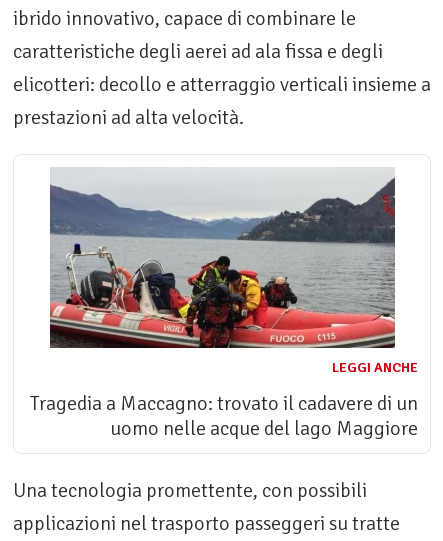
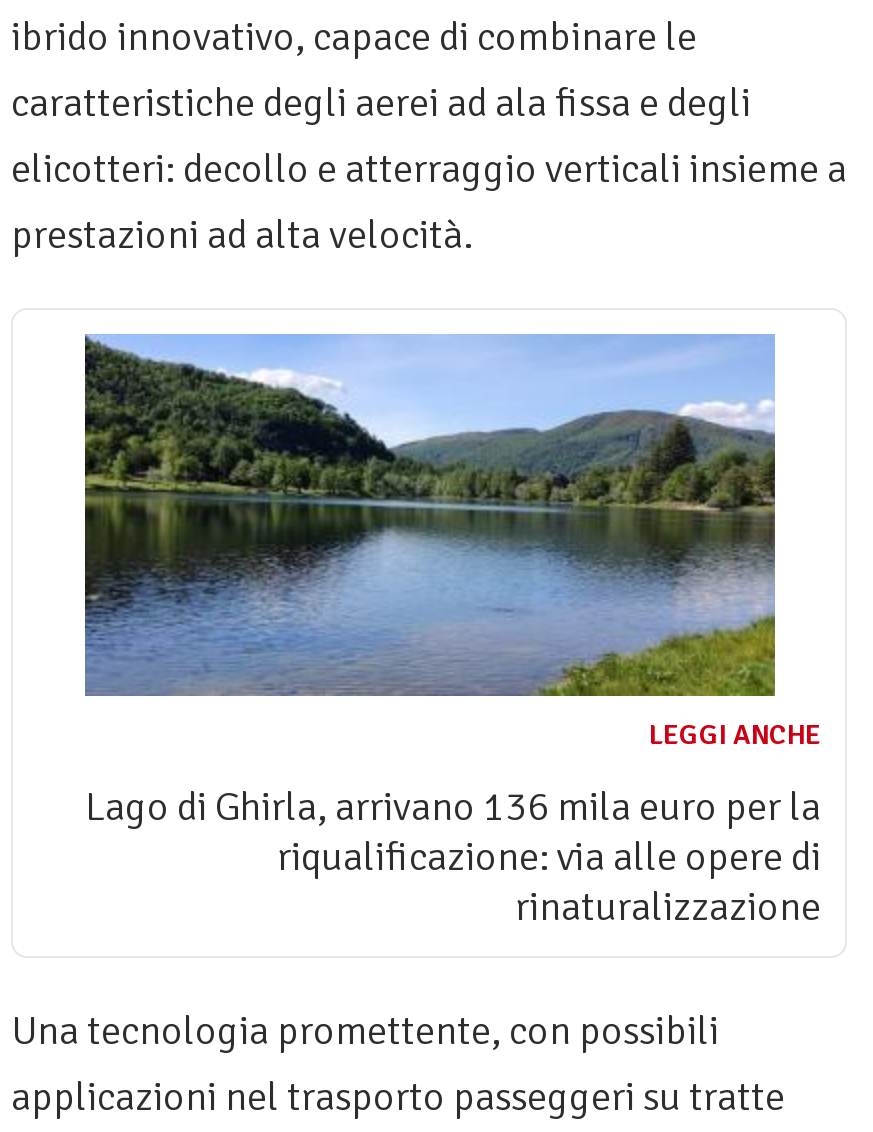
[49,168,396,349] [image] -> [83,334,777,698] [image]
[30,391,418,441] Tragedia a Maccagno: trovato il cadavere di un | uomo nelle acque del lago Maggiore -> [85,781,821,931] Lago di Ghirla, arrivano 136 mila euro per la | riqualificazione: via alle opere di | rinaturalizzazione

